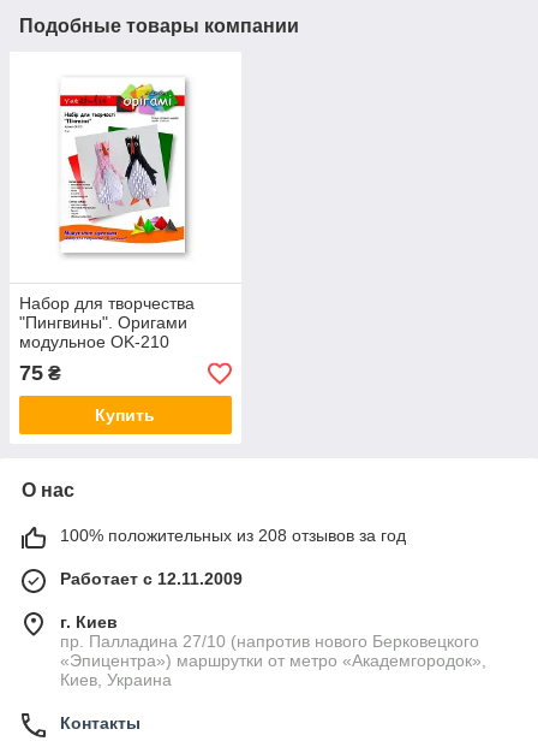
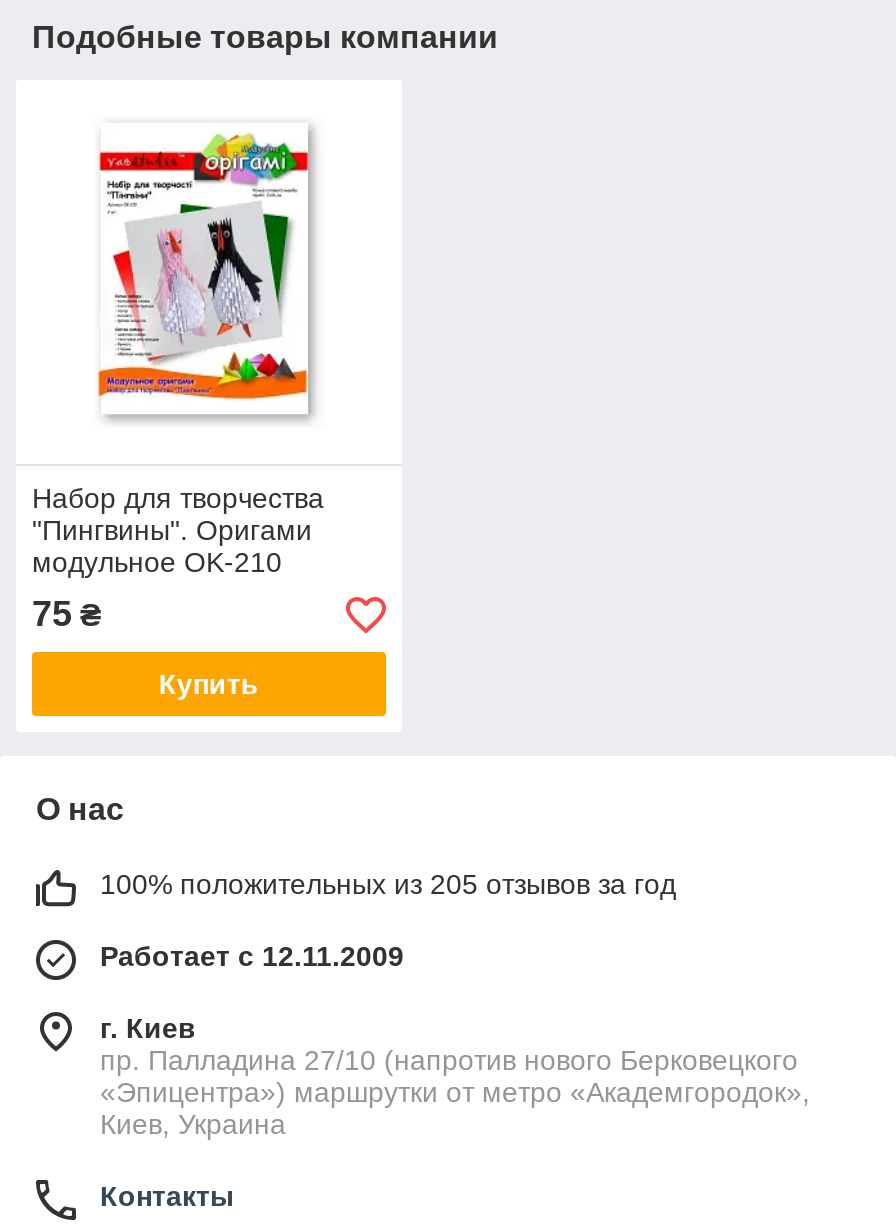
[60,526,406,545] 100% положительных из 208 отзывов за год -> [100,869,676,901] 100% положительных из 205 отзывов за год

